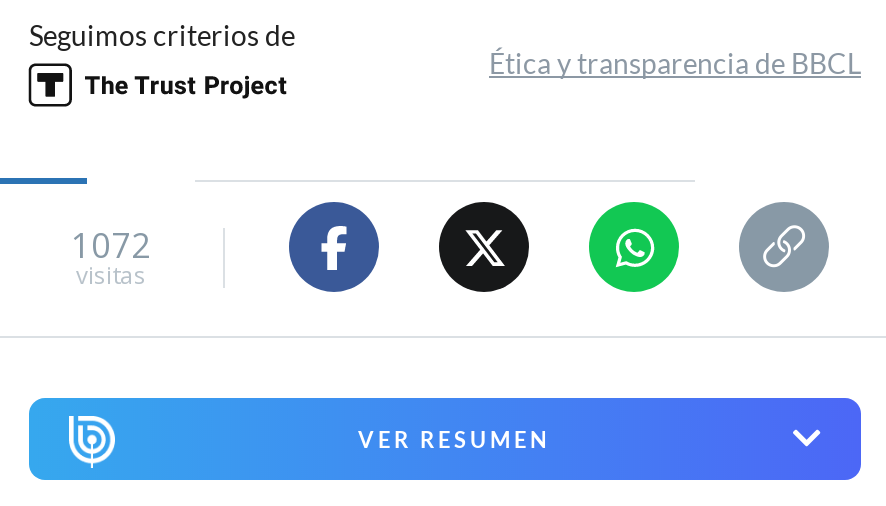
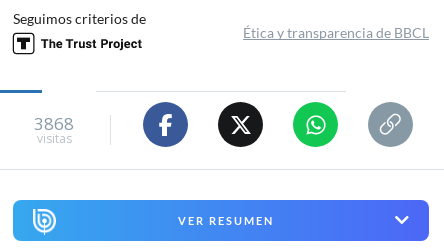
[71,221,151,267] 1072 -> [34,112,74,135] 3868

